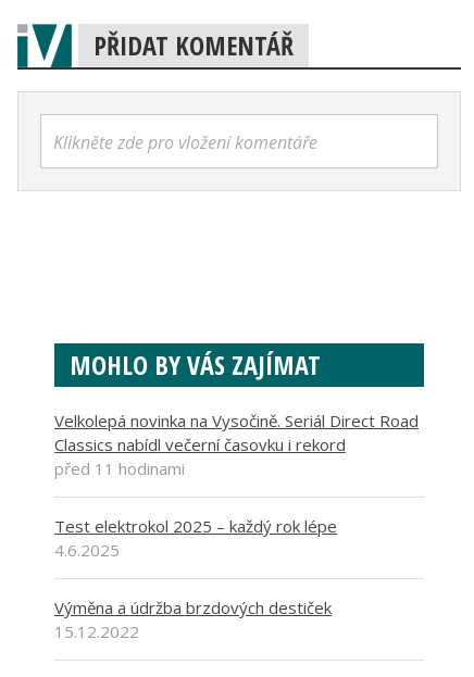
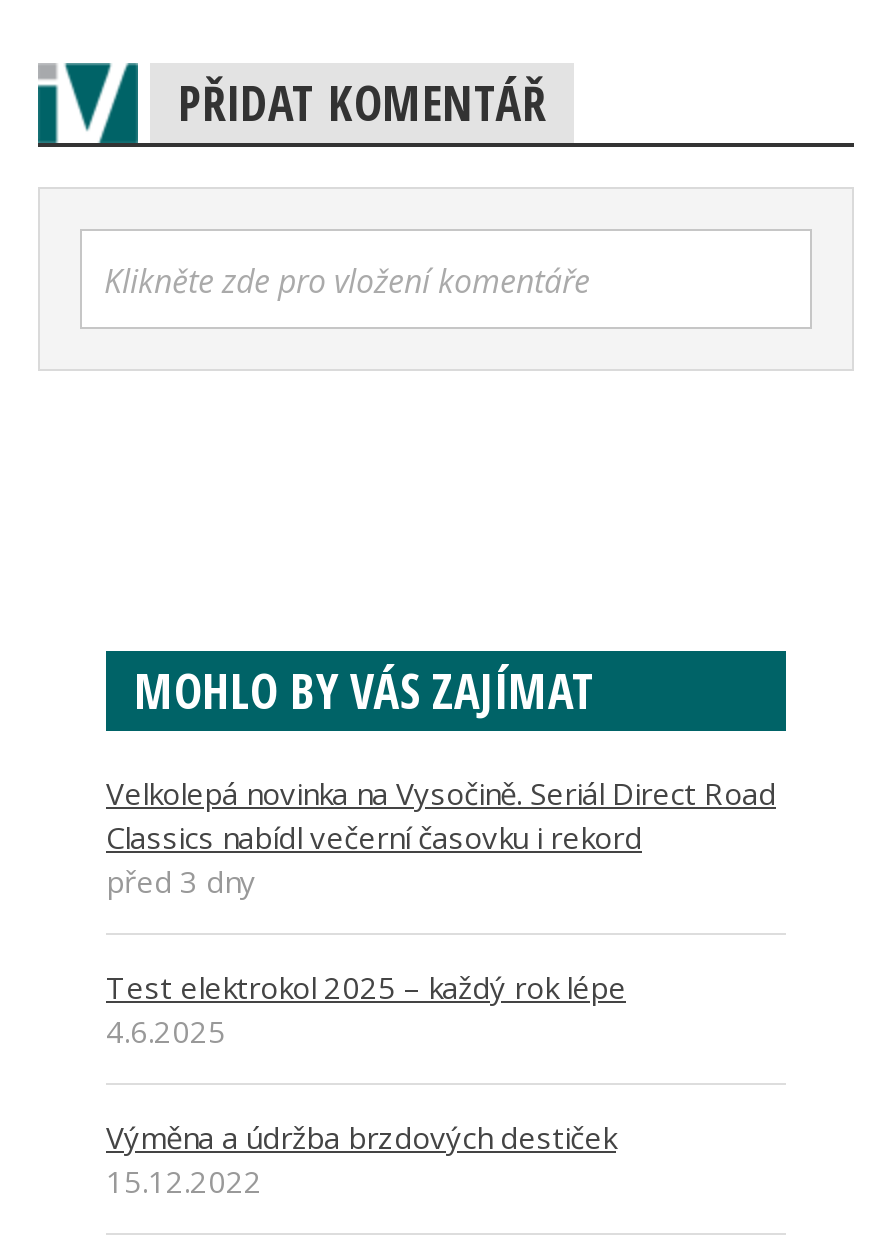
[54,458,185,480] před 11 hodinami -> [106,862,256,902] před 3 dny

